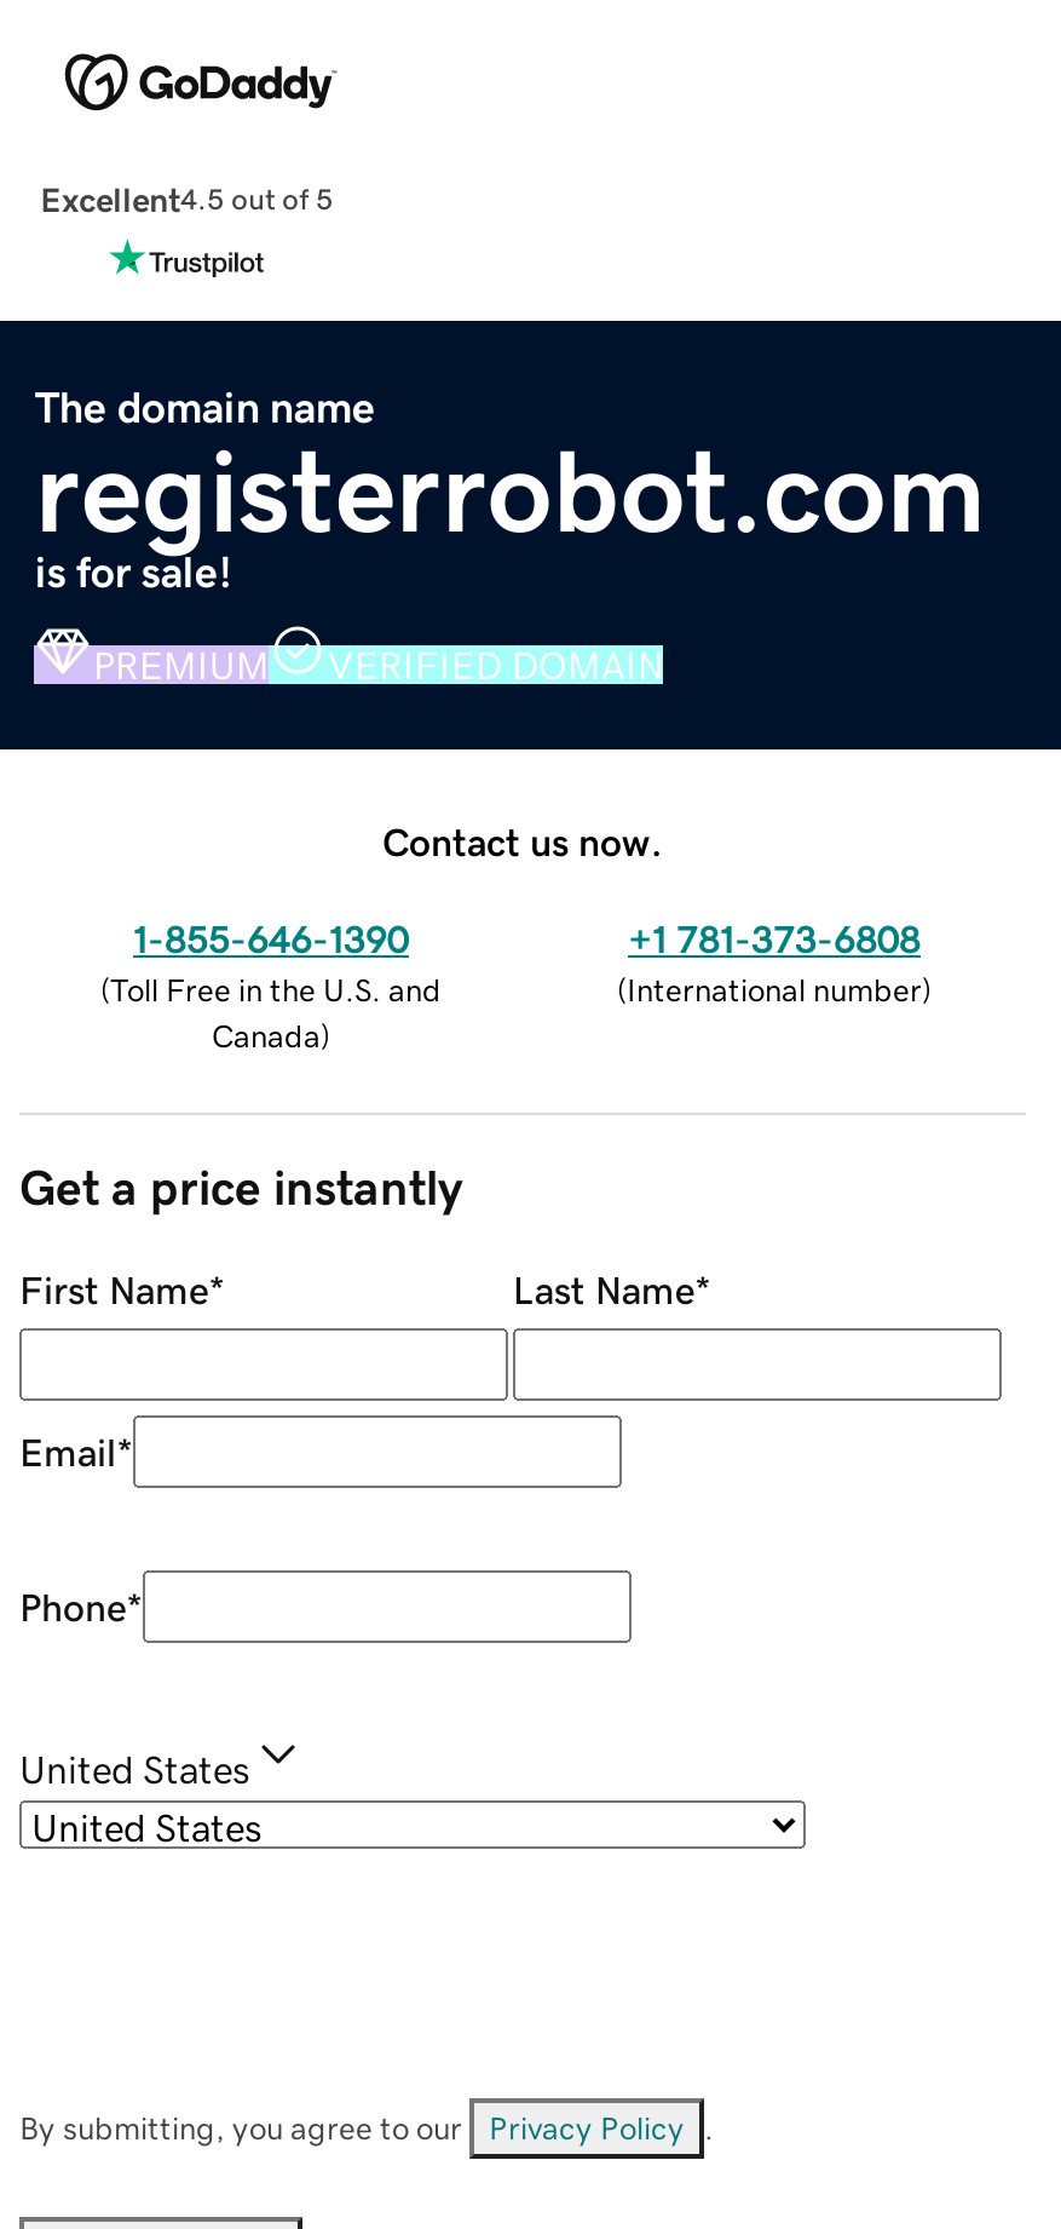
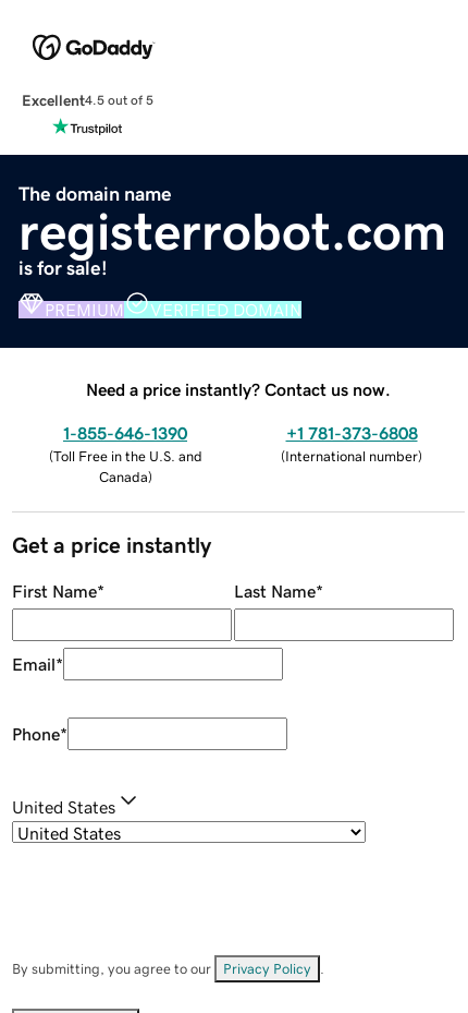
[382,821,663,860] Contact us now. -> [86,380,391,398] Need a price instantly? Contact us now.

